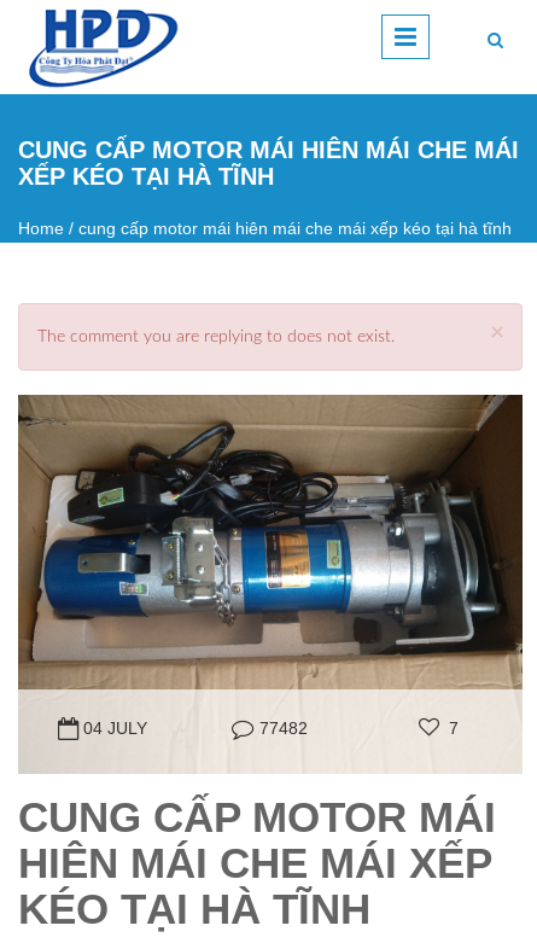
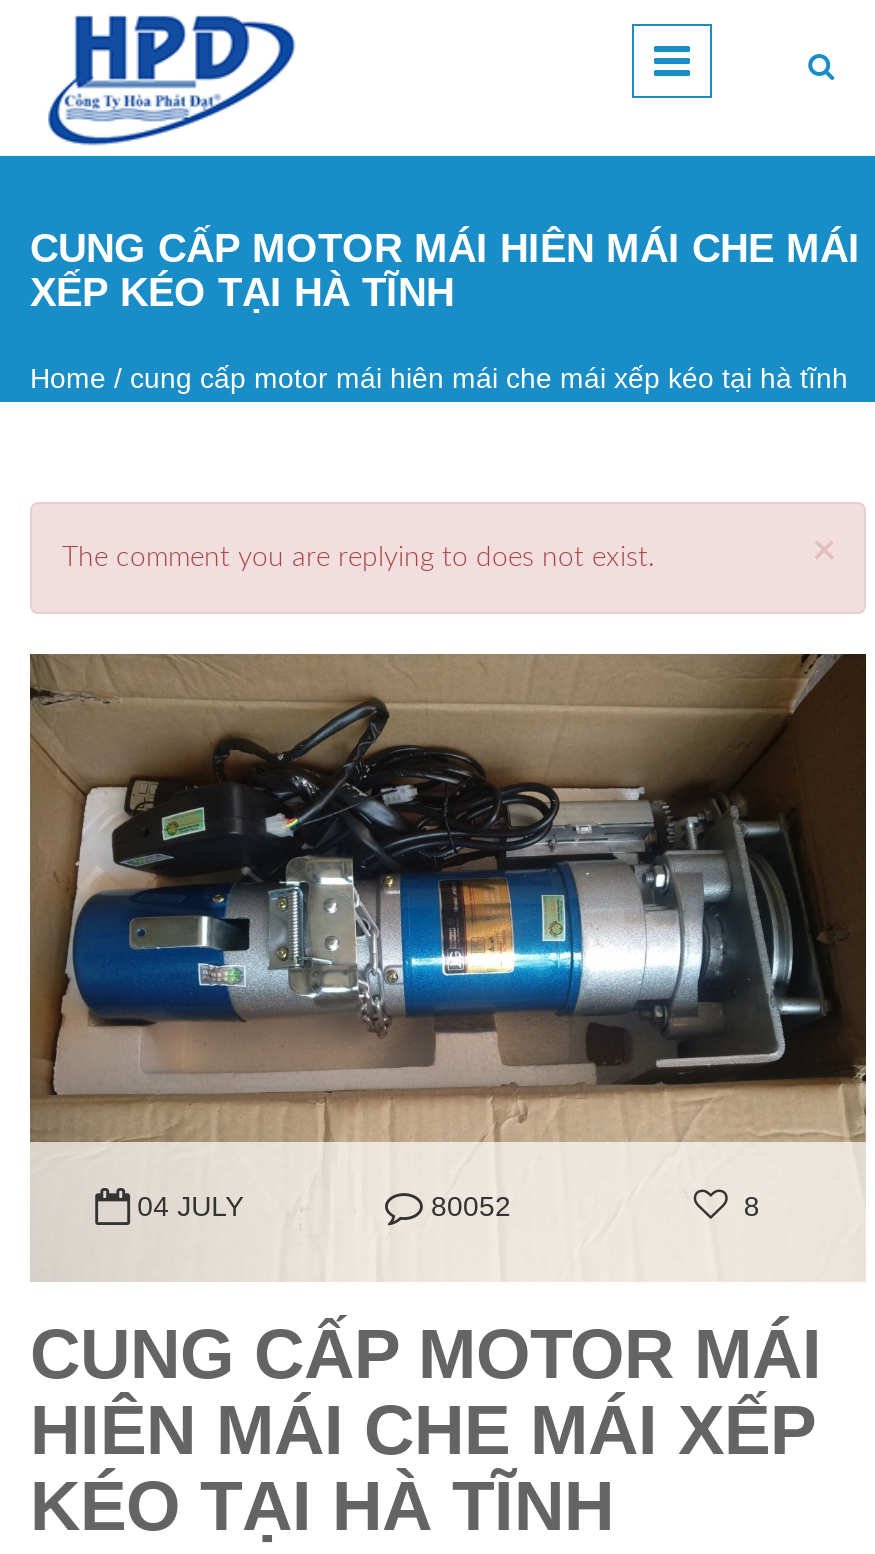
[260,718,308,737] 77482 -> [431,1189,511,1221] 80052
[449,718,458,737] 7 -> [744,1189,760,1221] 8

